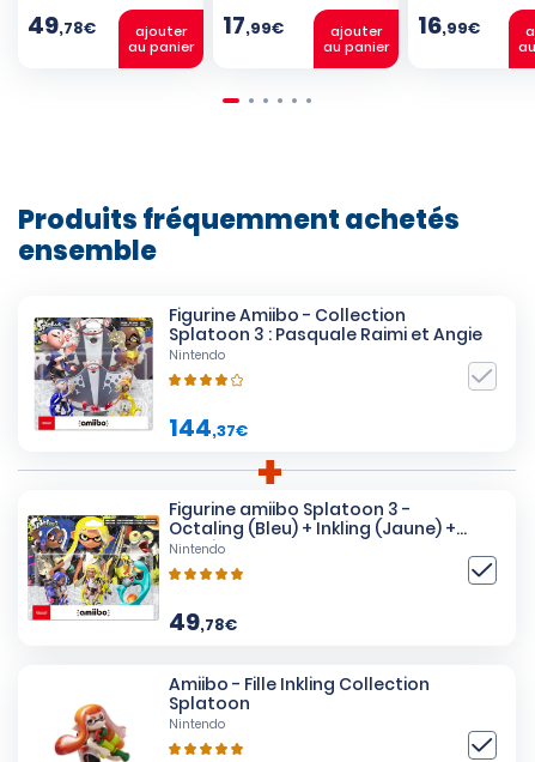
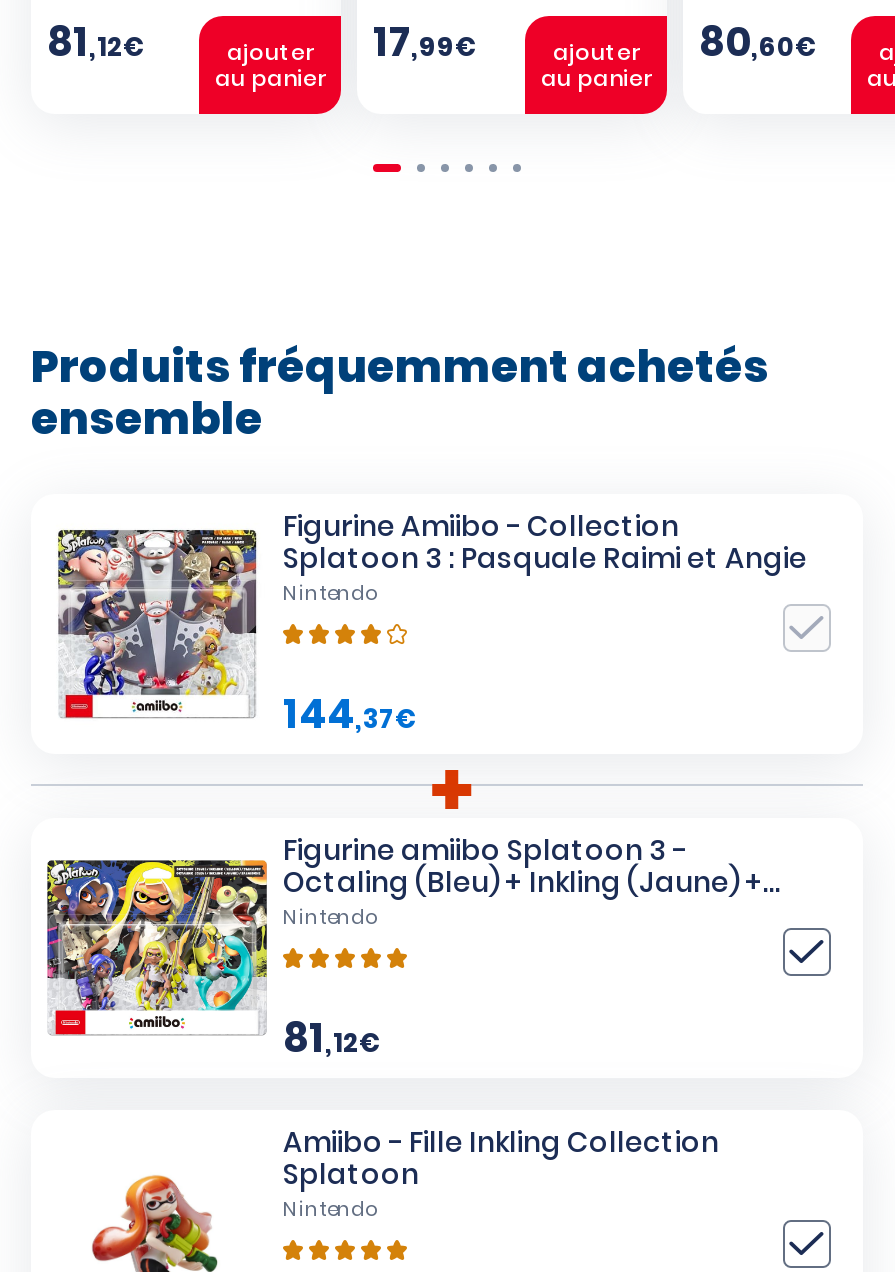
[28,8,96,42] 49,78€ -> [47,14,143,70] 81,12€
[418,8,480,42] 16,99€ -> [699,14,815,70] 80,60€
[169,605,237,639] 49,78€ -> [283,1010,379,1066] 81,12€

